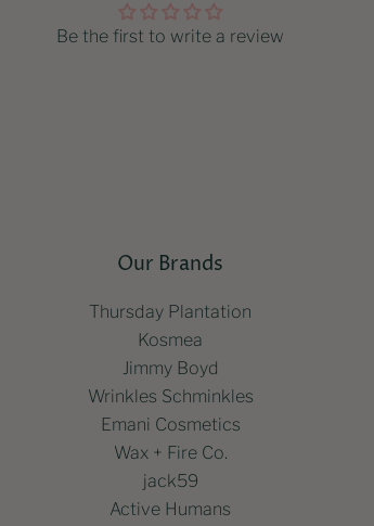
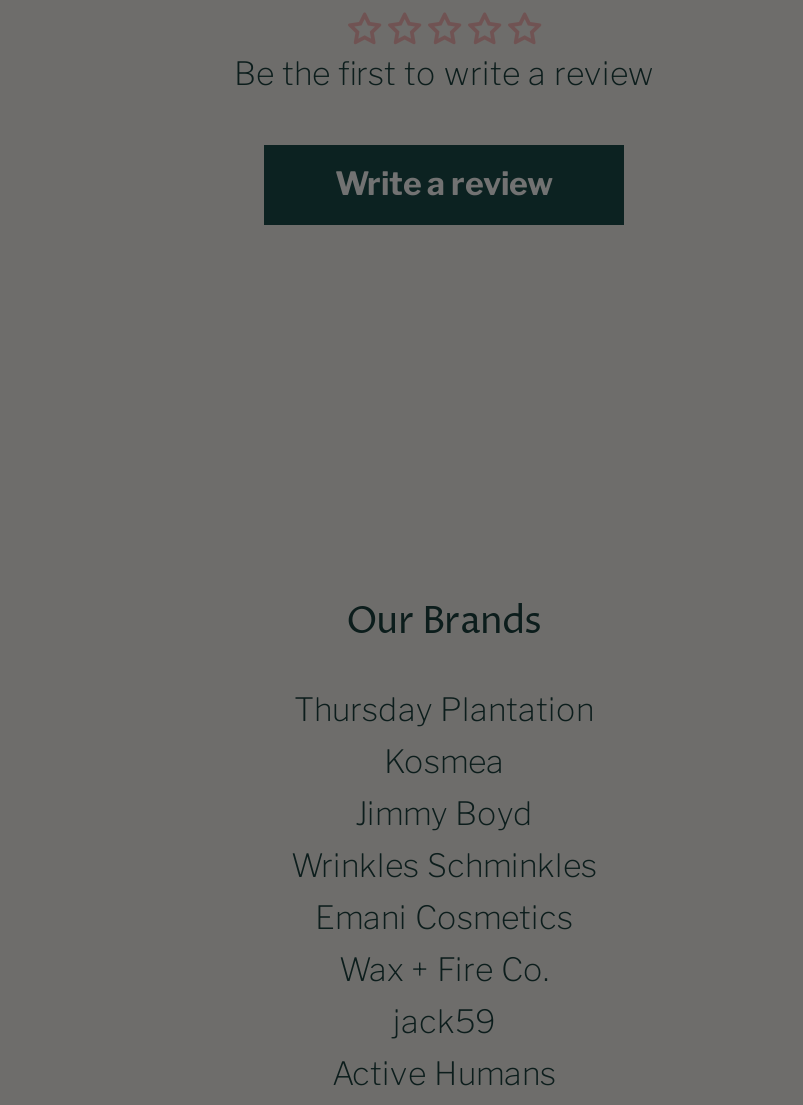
none -> [335,166,553,204] Write a review

